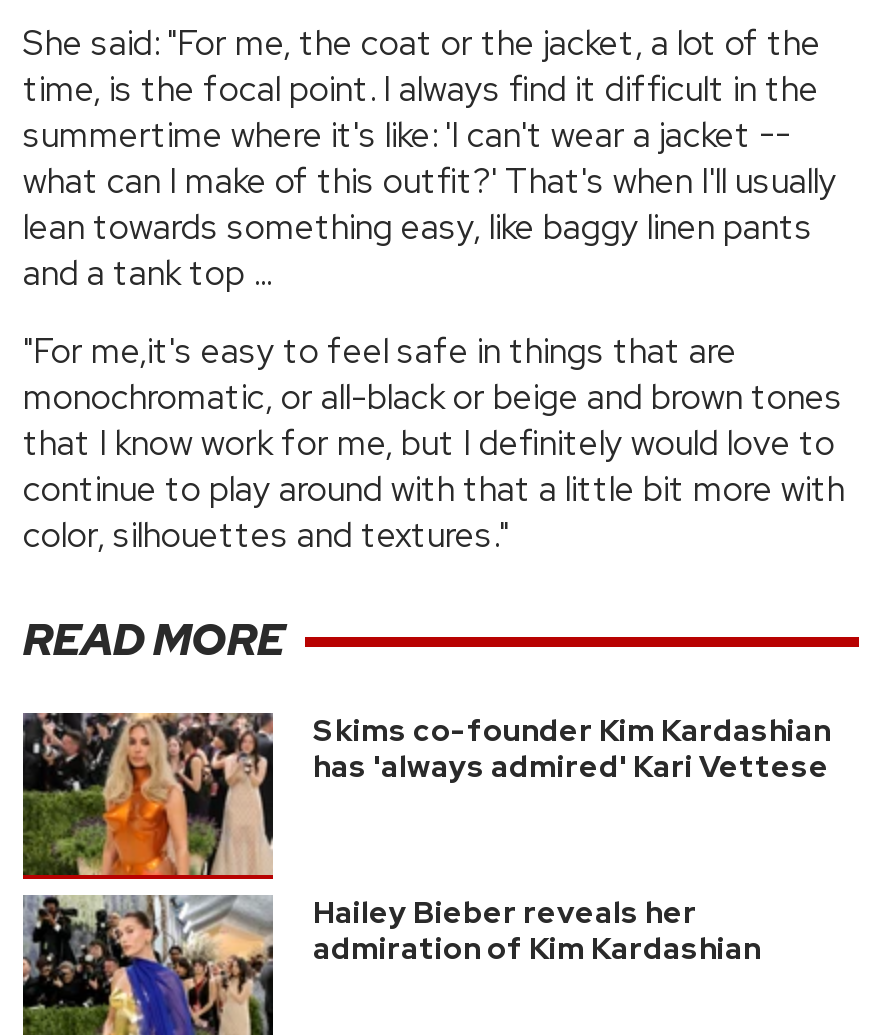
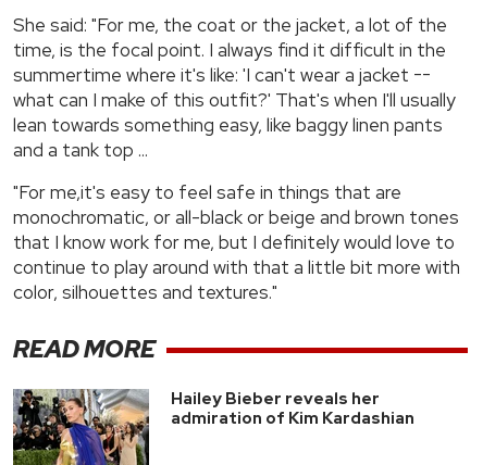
[21,710,831,881] [image] | Skims co-founder Kim Kardashian | has 'always admired' Kari Vettese -> none

